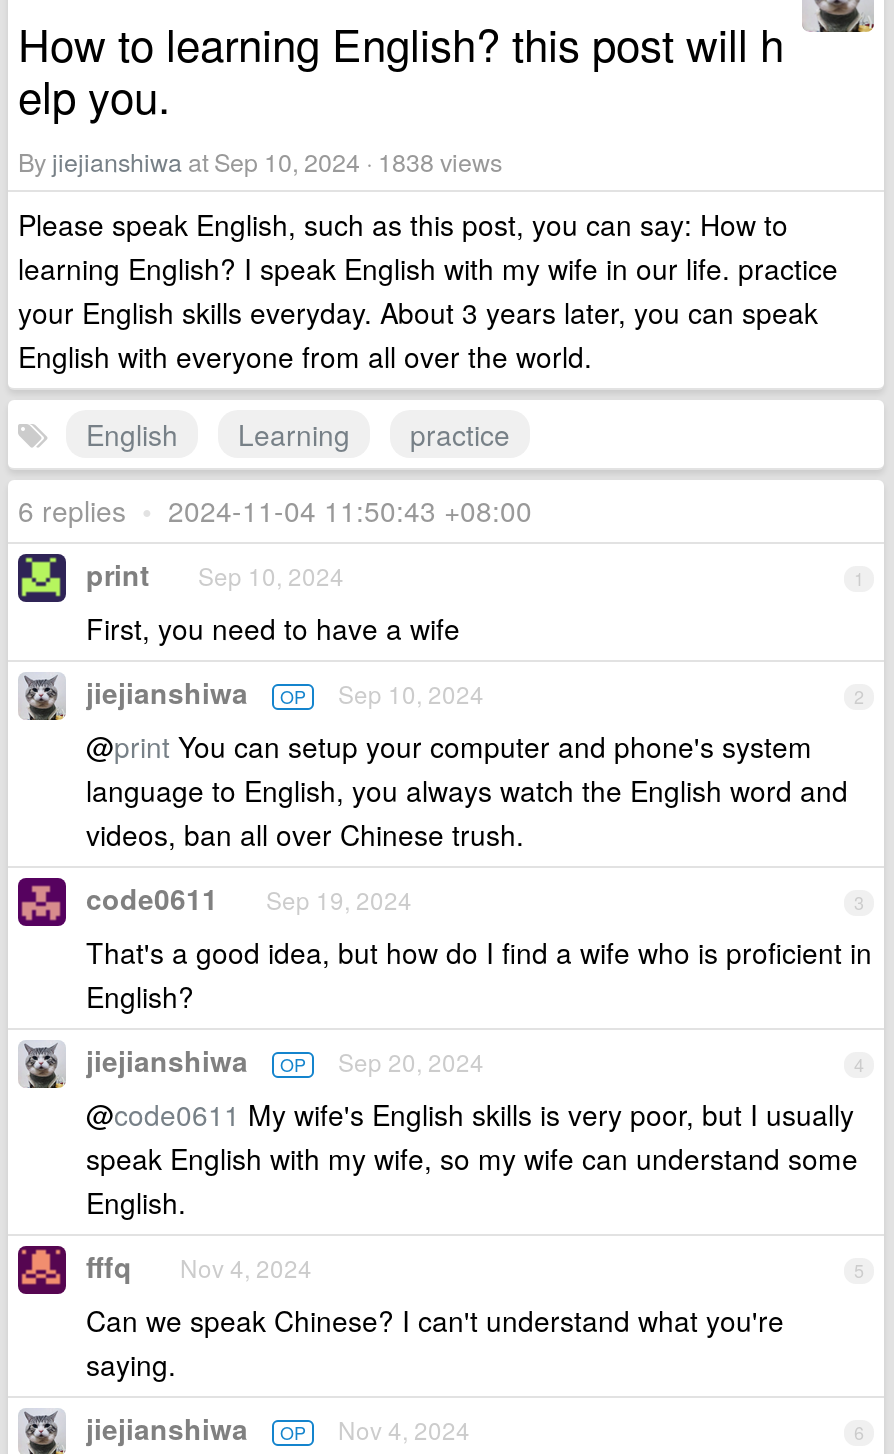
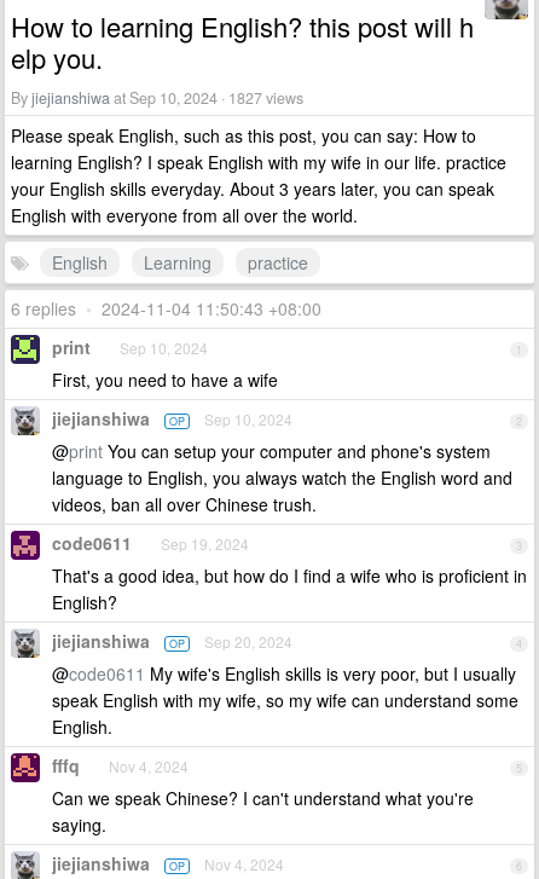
[18,144,502,180] By jiejianshiwa at Sep 10, 2024 · 1838 views -> [11,87,303,109] By jiejianshiwa at Sep 10, 2024 · 1827 views

